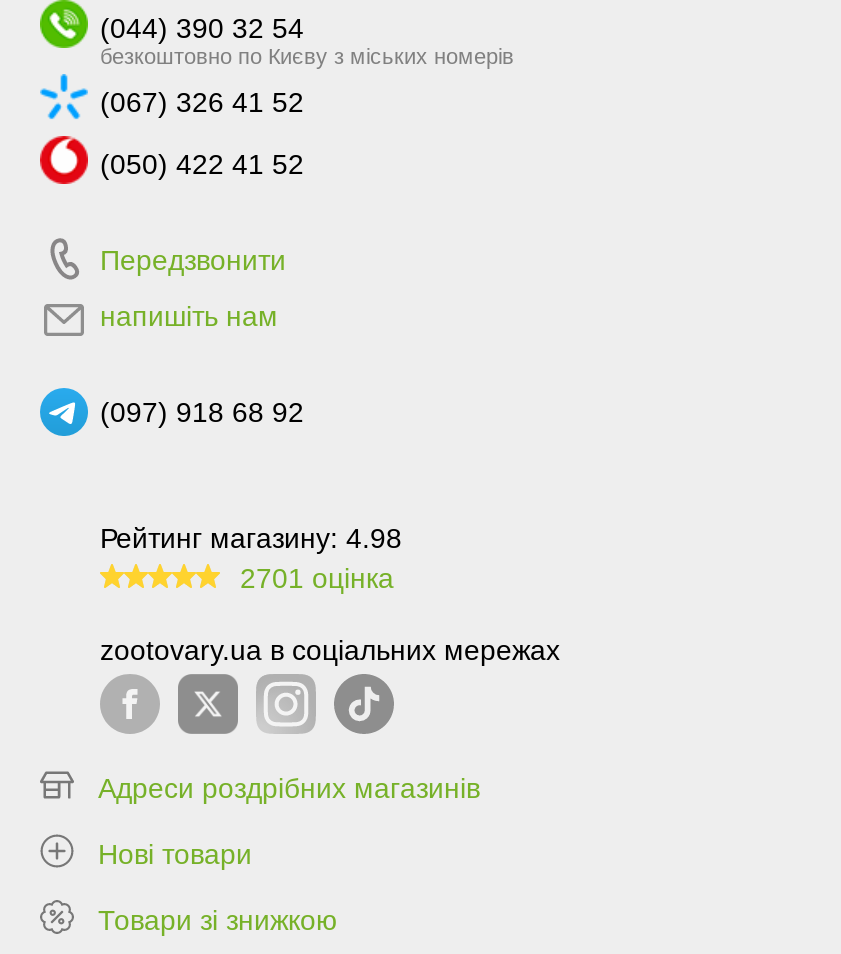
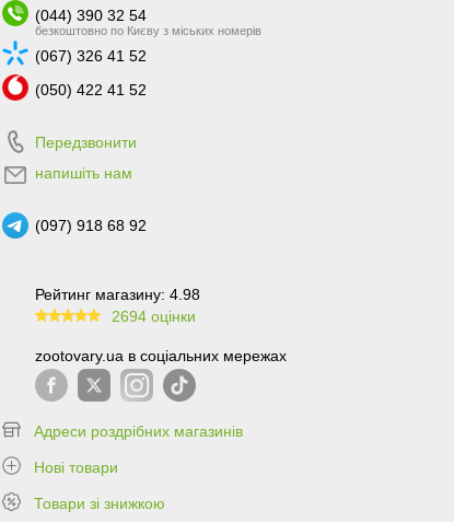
[240,562,394,594] 2701 оцінка -> [112,308,196,325] 2694 оцінки

